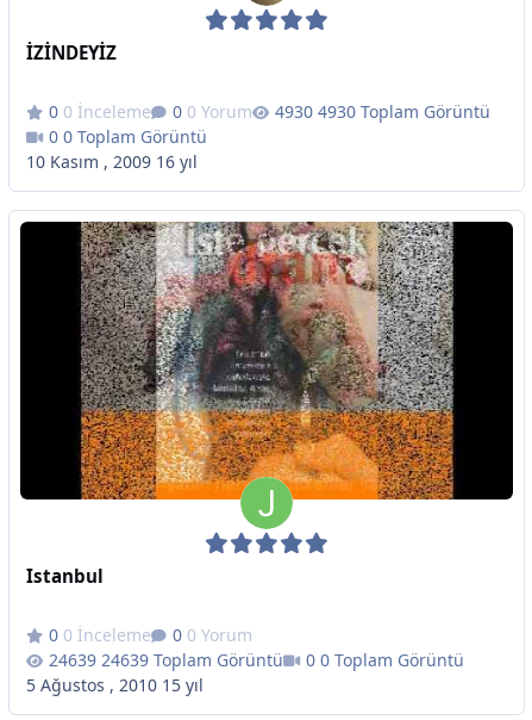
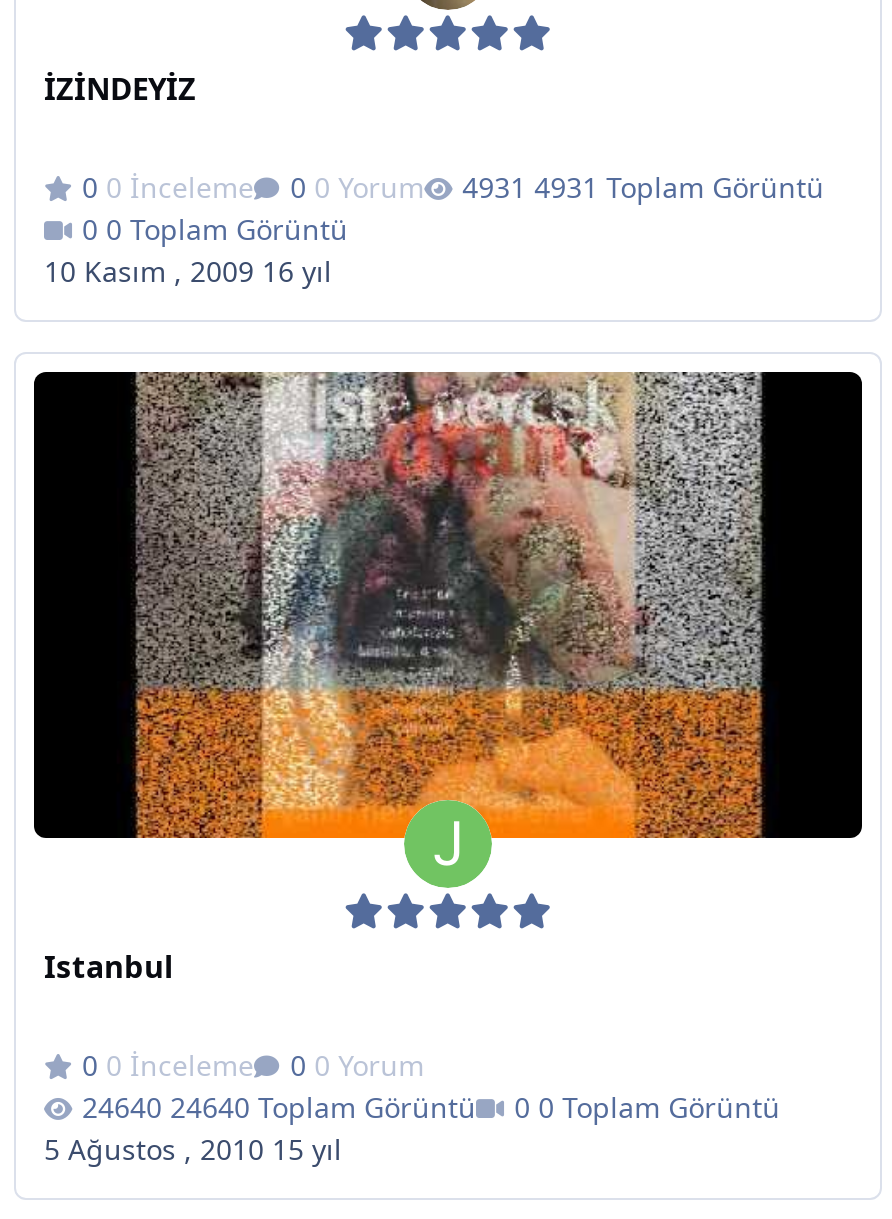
[318,100,490,123] 4930 Toplam Görüntü -> [534,168,824,206] 4931 Toplam Görüntü
[101,648,283,671] 24639 Toplam Görüntü -> [170,1088,476,1126] 24640 Toplam Görüntü

